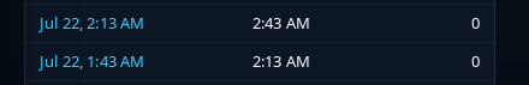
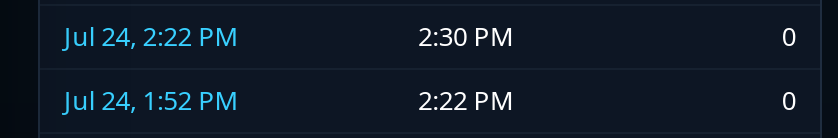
[40,12,310,34] Jul 22, 2:13 AM | 2:43 AM -> [64,18,514,54] Jul 24, 2:22 PM | 2:30 PM
[40,50,310,72] Jul 22, 1:43 AM | 2:13 AM -> [64,82,514,118] Jul 24, 1:52 PM | 2:22 PM

